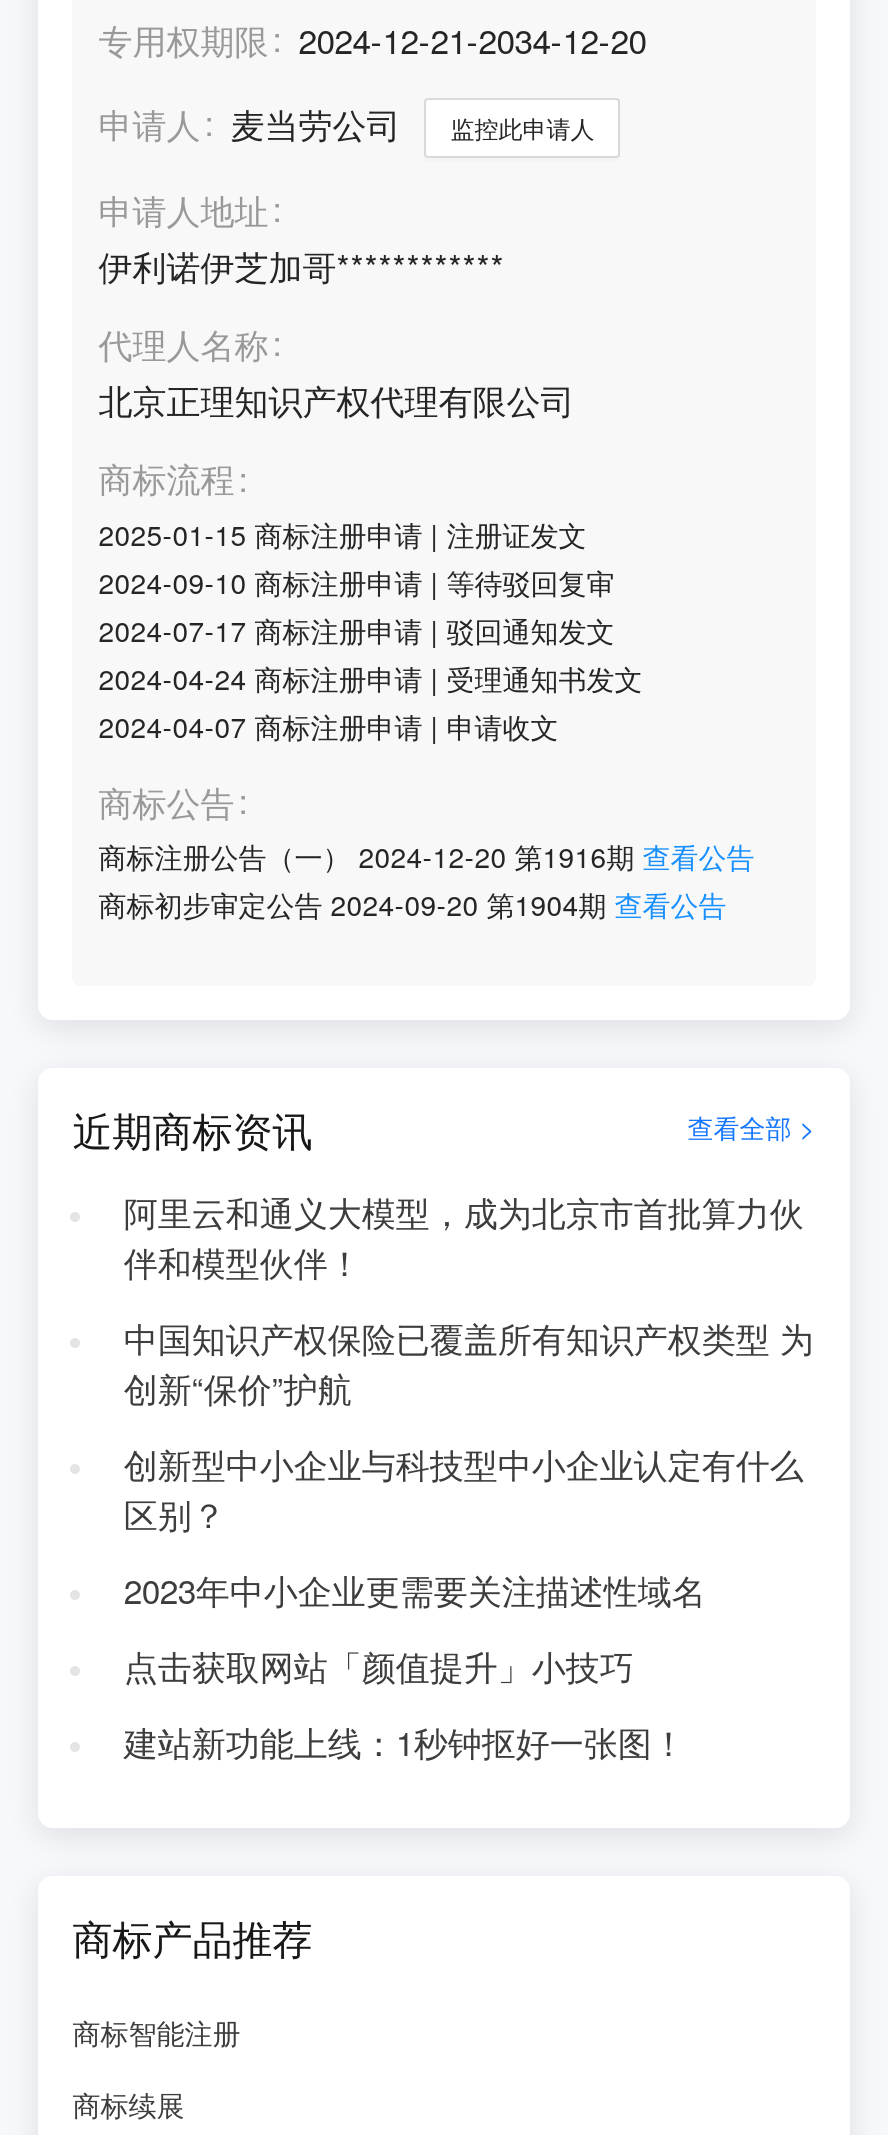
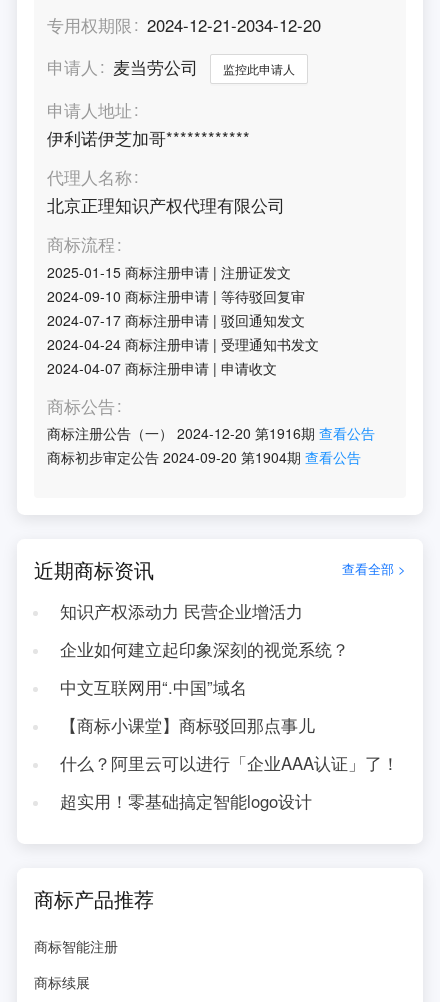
[124,1188,804,1286] 阿里云和通义大模型，成为北京市首批算力伙 | 伴和模型伙伴！ -> [60,599,303,623] 知识产权添动力 民营企业增活力
[124,1314,814,1412] 中国知识产权保险已覆盖所有知识产权类型 为 | 创新“保价”护航 -> [60,637,349,661] 企业如何建立起印象深刻的视觉系统？
[124,1440,804,1538] 创新型中小企业与科技型中小企业认定有什么 | 区别？ -> [60,675,247,699] 中文互联网用“.中国”域名
[124,1566,706,1614] 2023年中小企业更需要关注描述性域名 -> [60,713,315,737] 【商标小课堂】商标驳回那点事儿
[124,1642,634,1690] 点击获取网站「颜值提升」小技巧 -> [60,751,399,775] 什么？阿里云可以进行「企业AAA认证」了！
[124,1718,686,1766] 建站新功能上线：1秒钟抠好一张图！ -> [60,789,312,813] 超实用！零基础搞定智能logo设计

